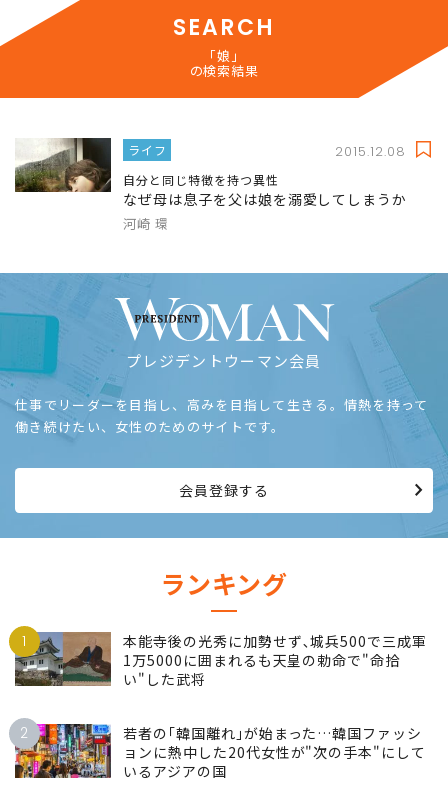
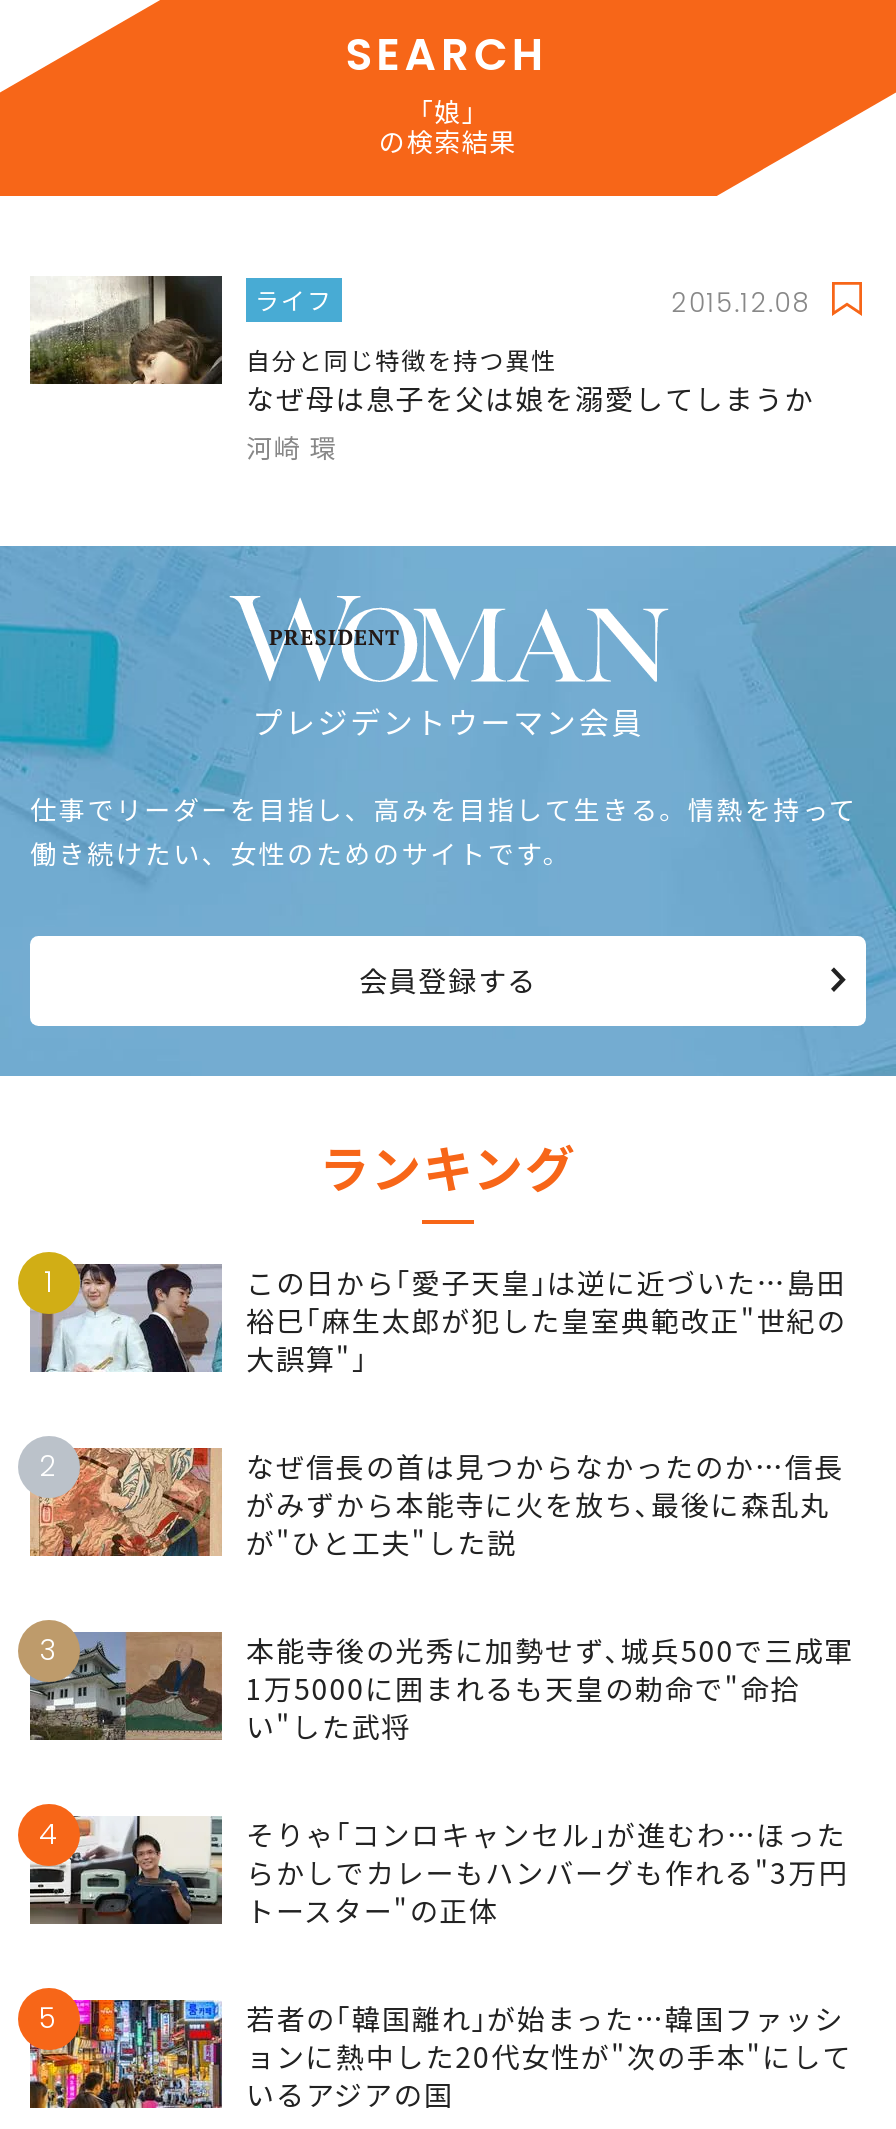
none -> [32,1262,846,1671] [image] | この日から｢愛子天皇｣は逆に近づいた…島田 | 裕巳｢麻生太郎が犯した皇室典範改正"世紀の | 大誤算"｣ | 2 | なぜ信長の首は見つからなかったのか…信長 | がみずから本能寺に火を放ち､最後に森乱丸 | が"ひと工夫"した説 | 3
[20,723,29,743] 2 -> [39,1815,848,2039] 4 | そりゃ｢コンロキャンセル｣が進むわ…ほった | らかしでカレーもハンバーグも作れる"3万円 | トースター"の正体 | 5

